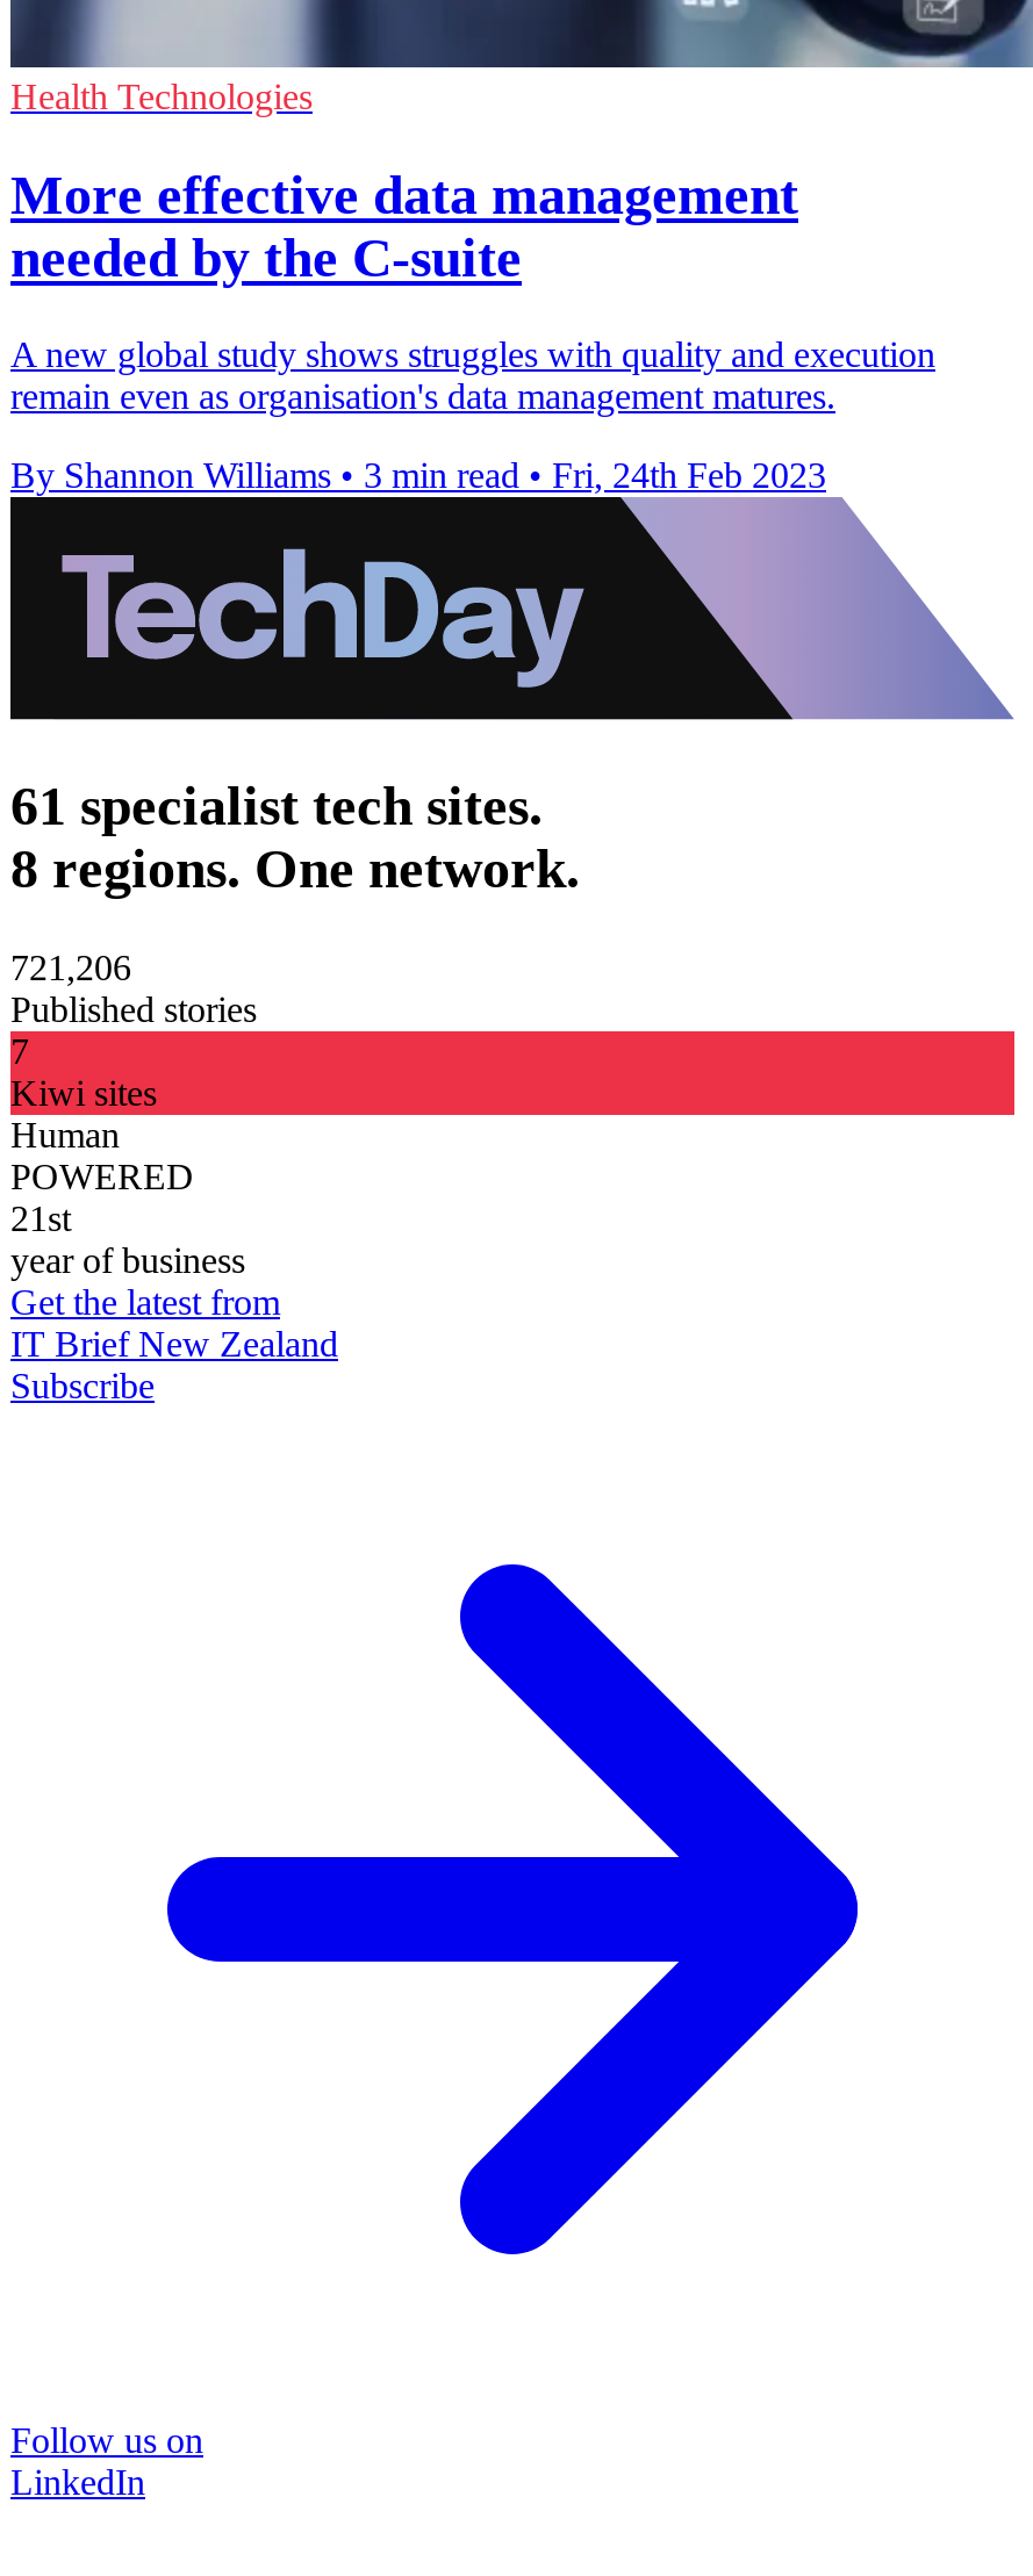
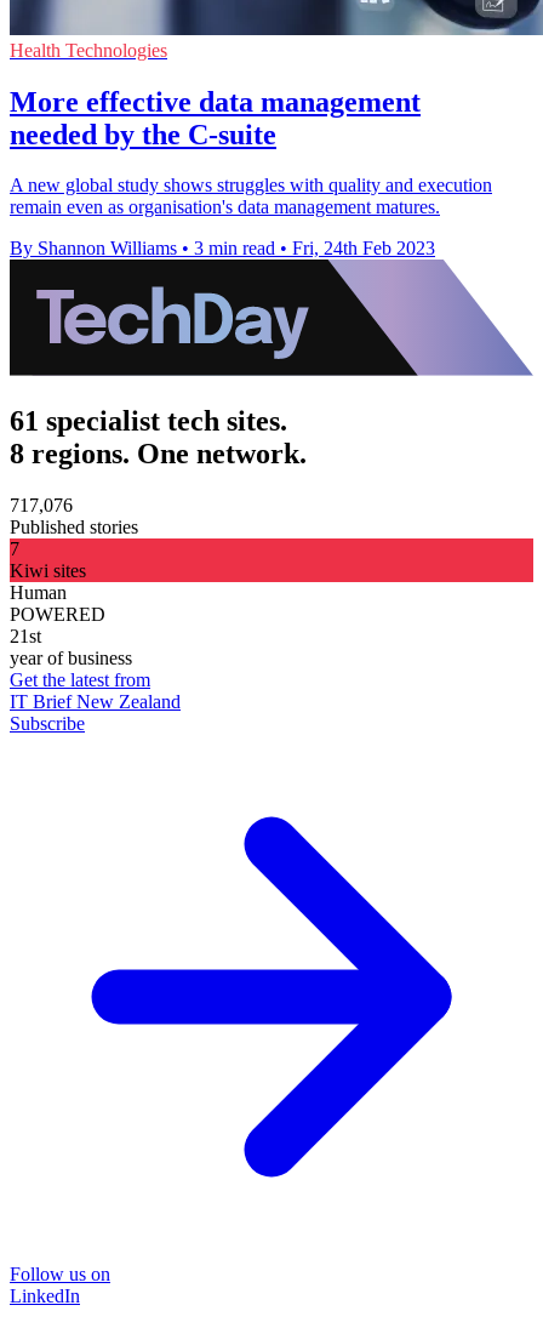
[10,947,131,986] 721,206 -> [10,494,73,515] 717,076

